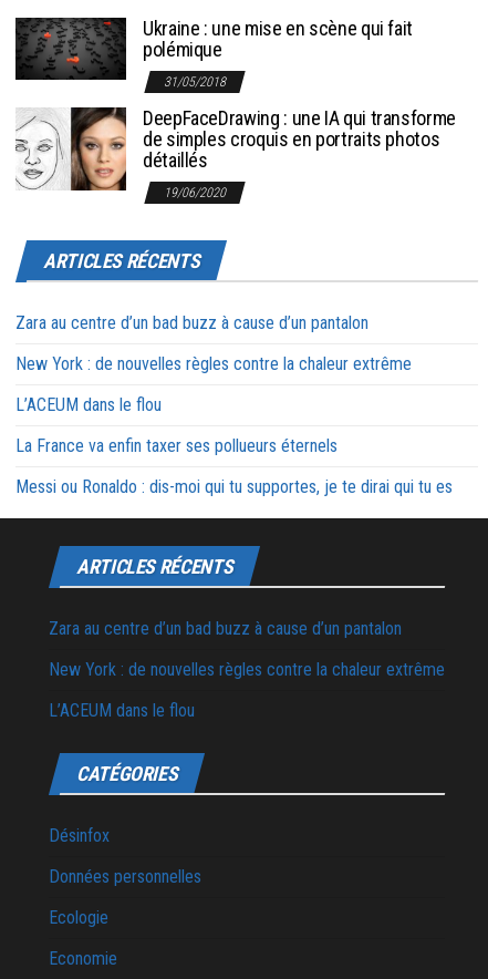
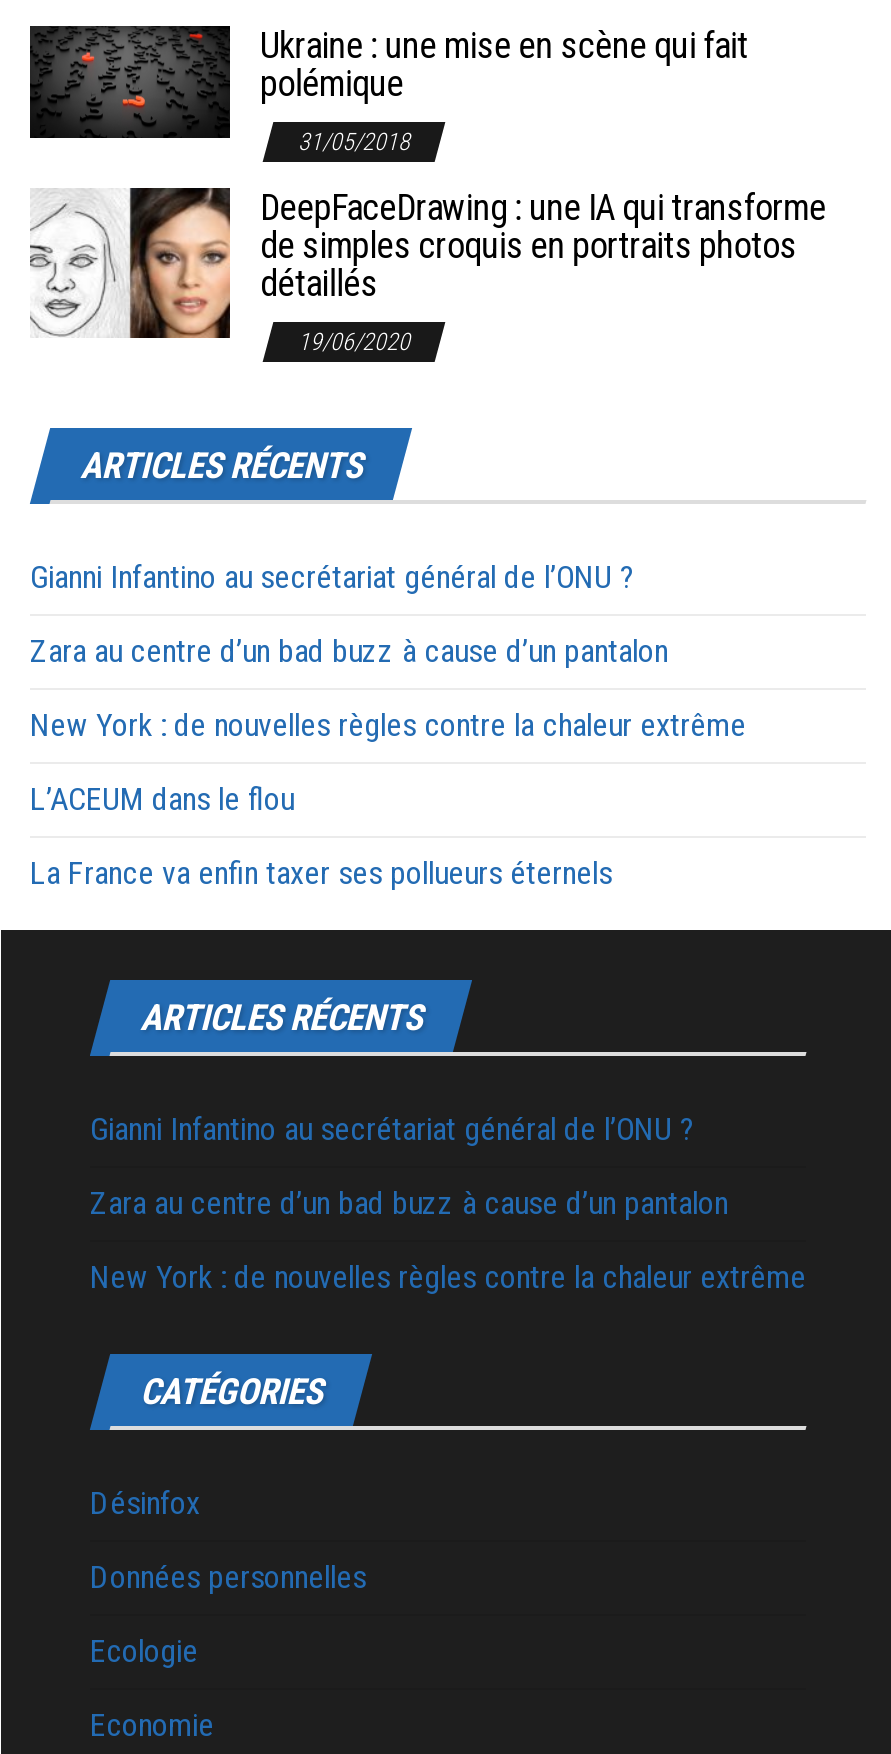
none -> [30,557,634,595] Gianni Infantino au secrétariat général de l’ONU ?
moved [15,312,412,456] -> [30,631,746,891]: Zara au centre d’un bad buzz à cause d’un pantalon | New York : de nouvelles règles contre la chaleur extrême | L’ACEUM dans le flou | La France va enfin taxer ses pollueurs éternels
[15,476,453,497] Messi ou Ronaldo : dis-moi qui tu supportes, je te dirai qui tu es -> none
none -> [90,1109,694,1147] Gianni Infantino au secrétariat général de l’ONU ?
moved [49,617,445,679] -> [90,1183,806,1295]: Zara au centre d’un bad buzz à cause d’un pantalon | New York : de nouvelles règles contre la chaleur extrême
[49,699,195,720] L’ACEUM dans le flou -> none

